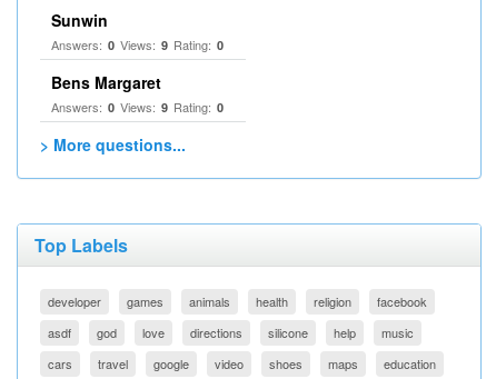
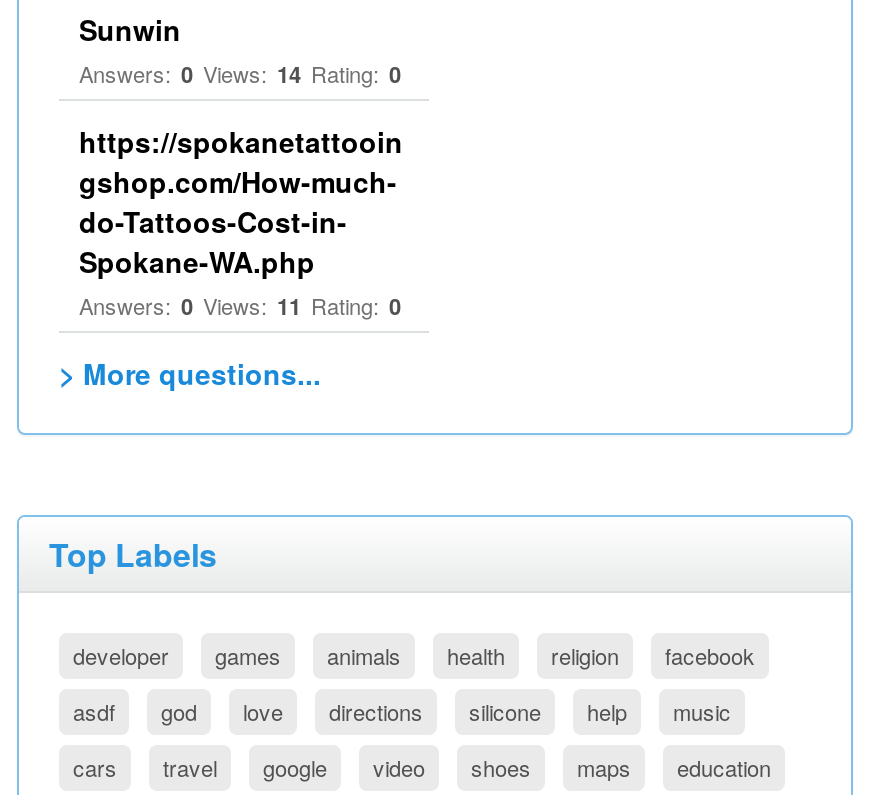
[51,36,224,53] Answers: 0 Views: 9 Rating: 0 -> [79,57,401,89] Answers: 0 Views: 14 Rating: 0
[51,71,224,116] Bens Margaret | Answers: 0 Views: 9 Rating: 0 -> [79,121,403,321] https://spokanetattooin | gshop.com/How-much- | do-Tattoos-Cost-in- | Spokane-WA.php | Answers: 0 Views: 11 Rating: 0

